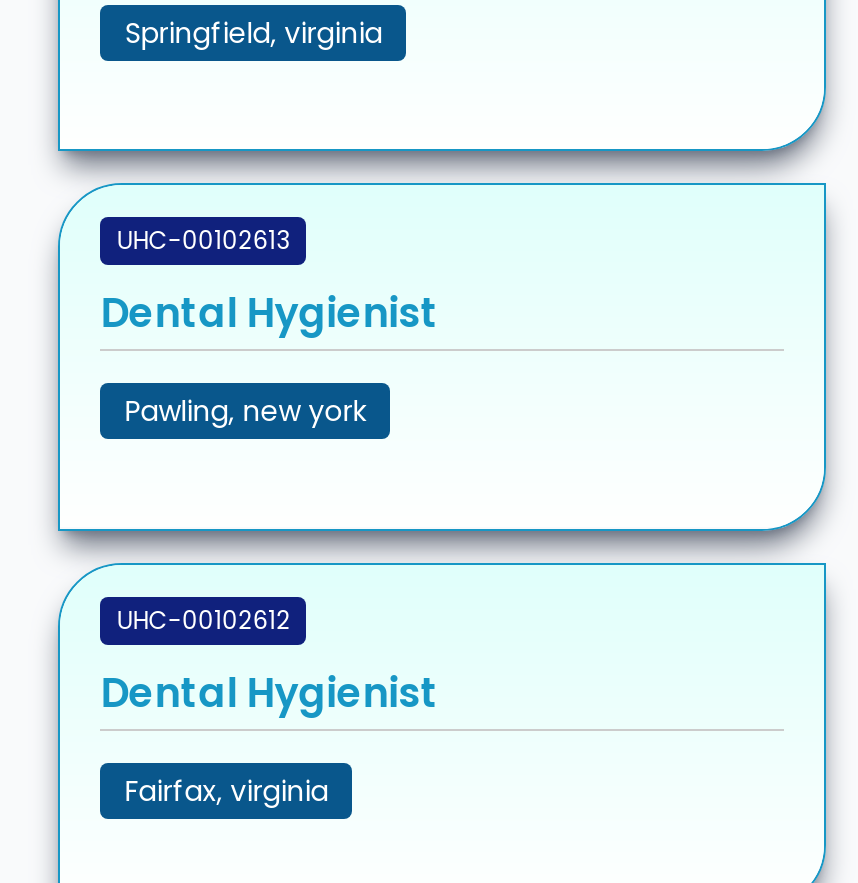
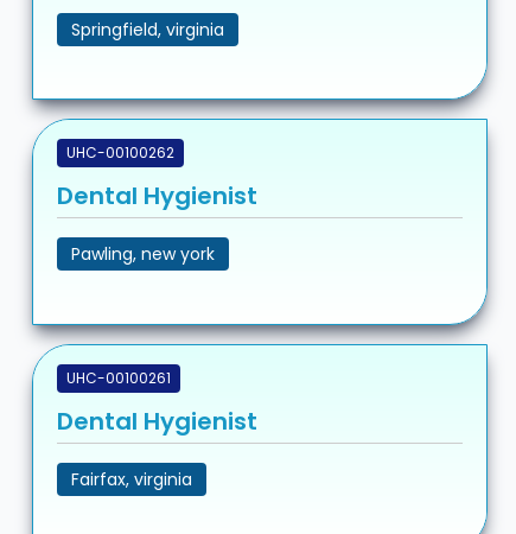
[116,224,290,258] UHC-00102613 -> [67,143,175,163] UHC-00100262
[116,603,290,637] UHC-00102612 -> [67,368,171,388] UHC-00100261

